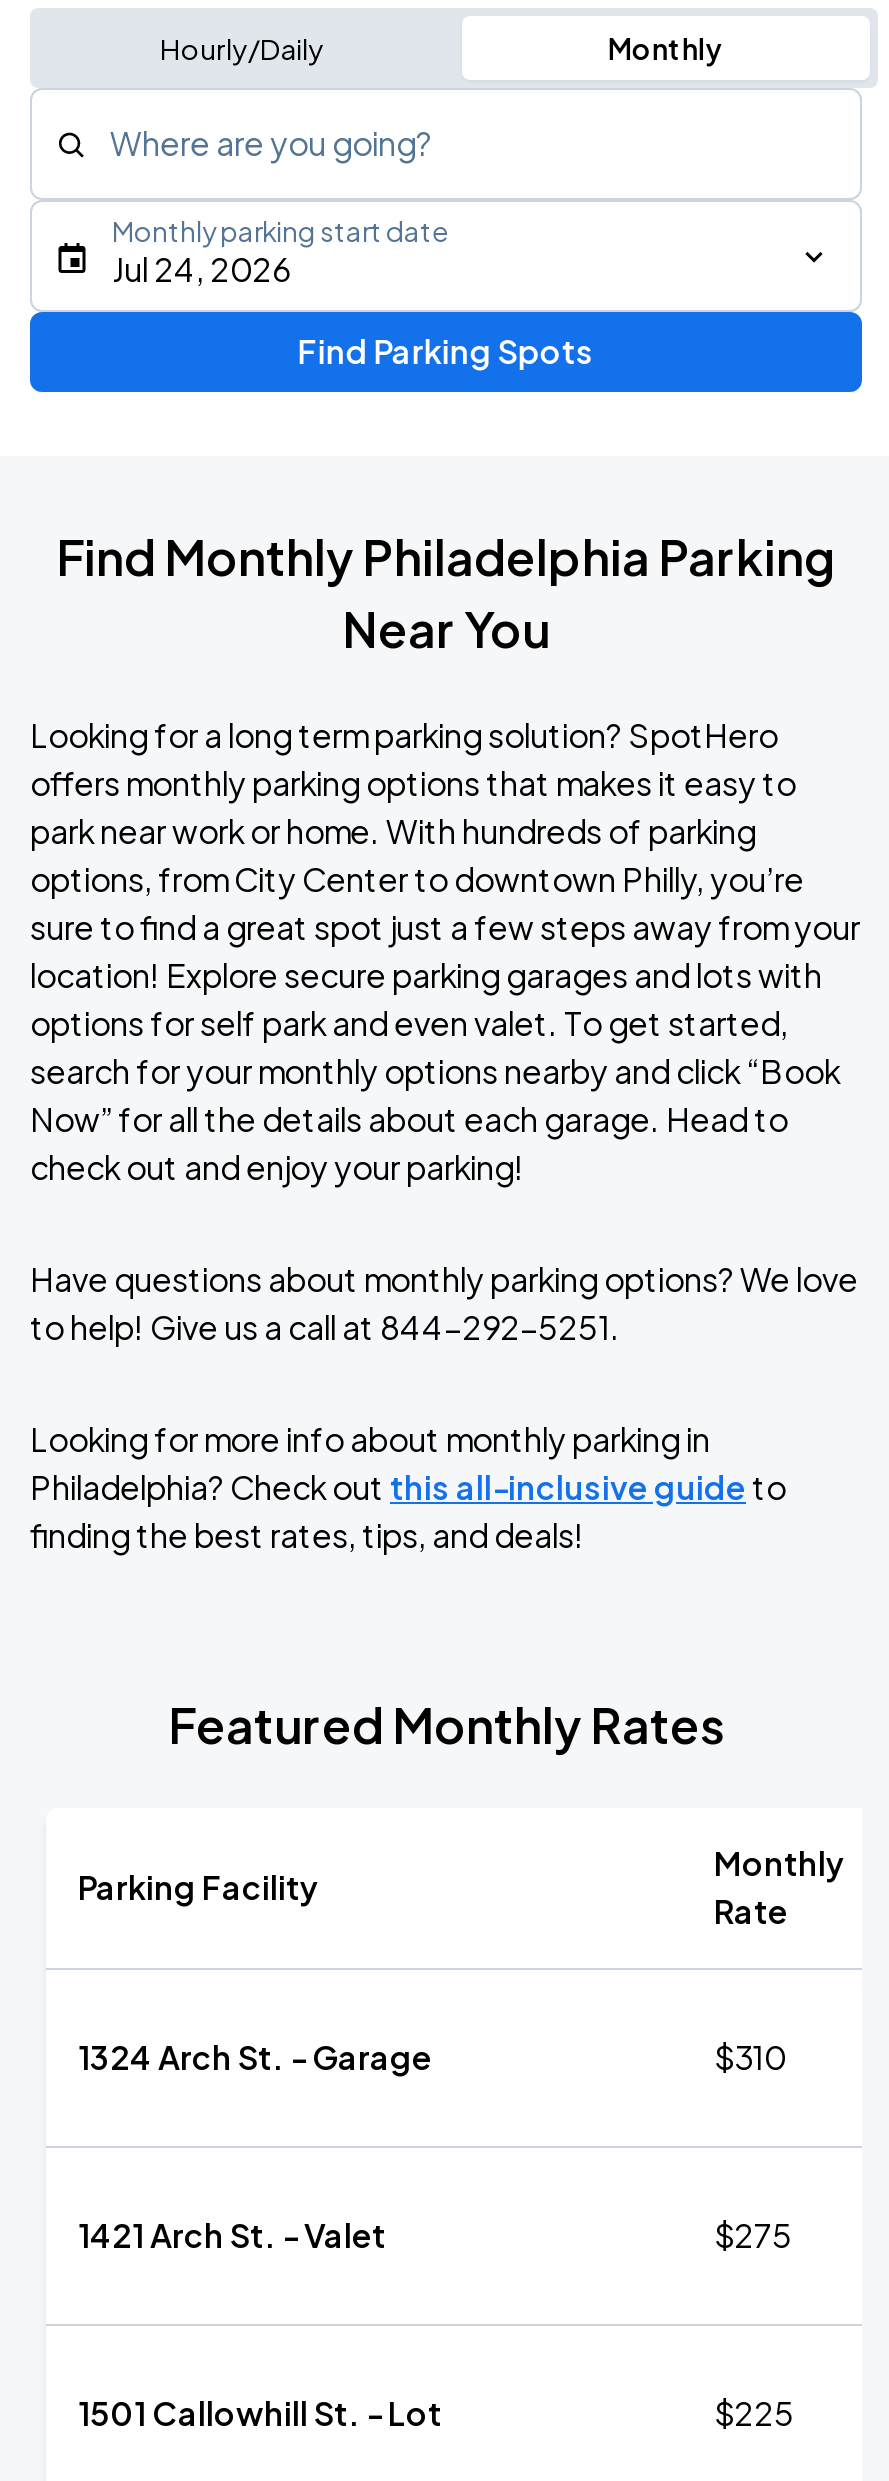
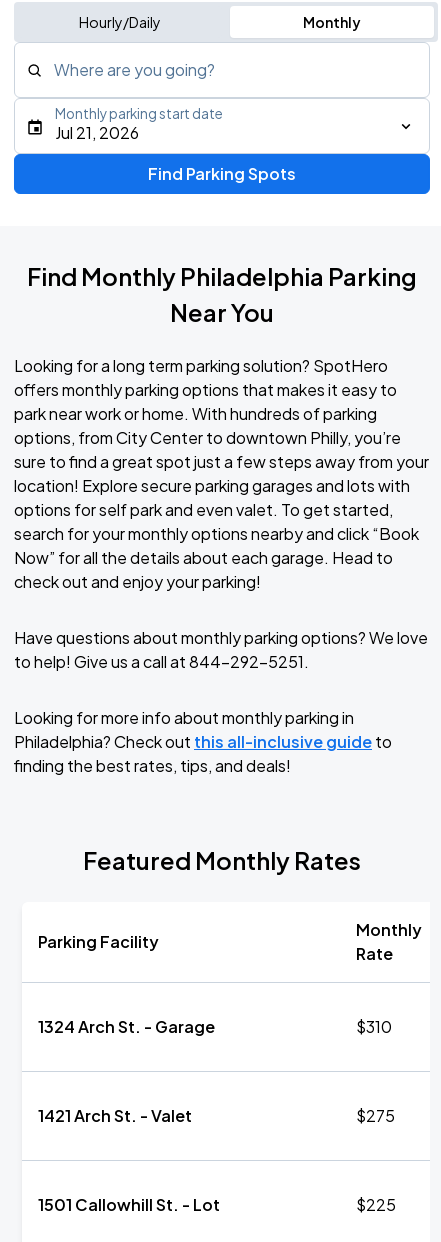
[112,248,290,290] Jul 24, 2026 -> [55,122,139,143] Jul 21, 2026

